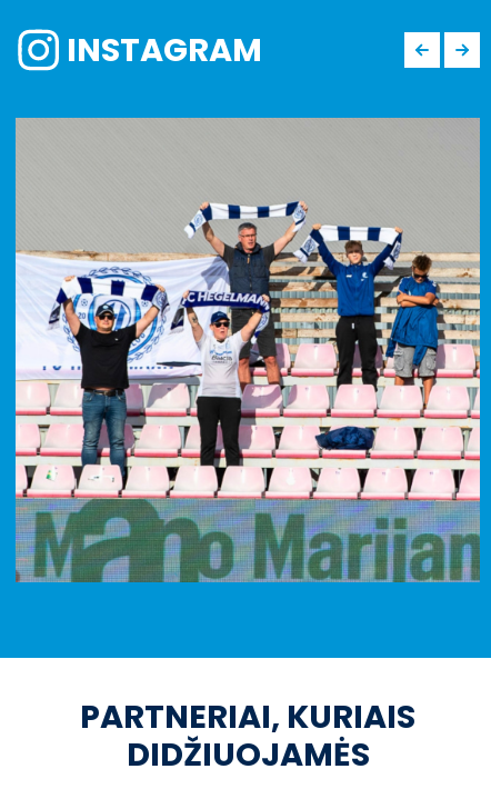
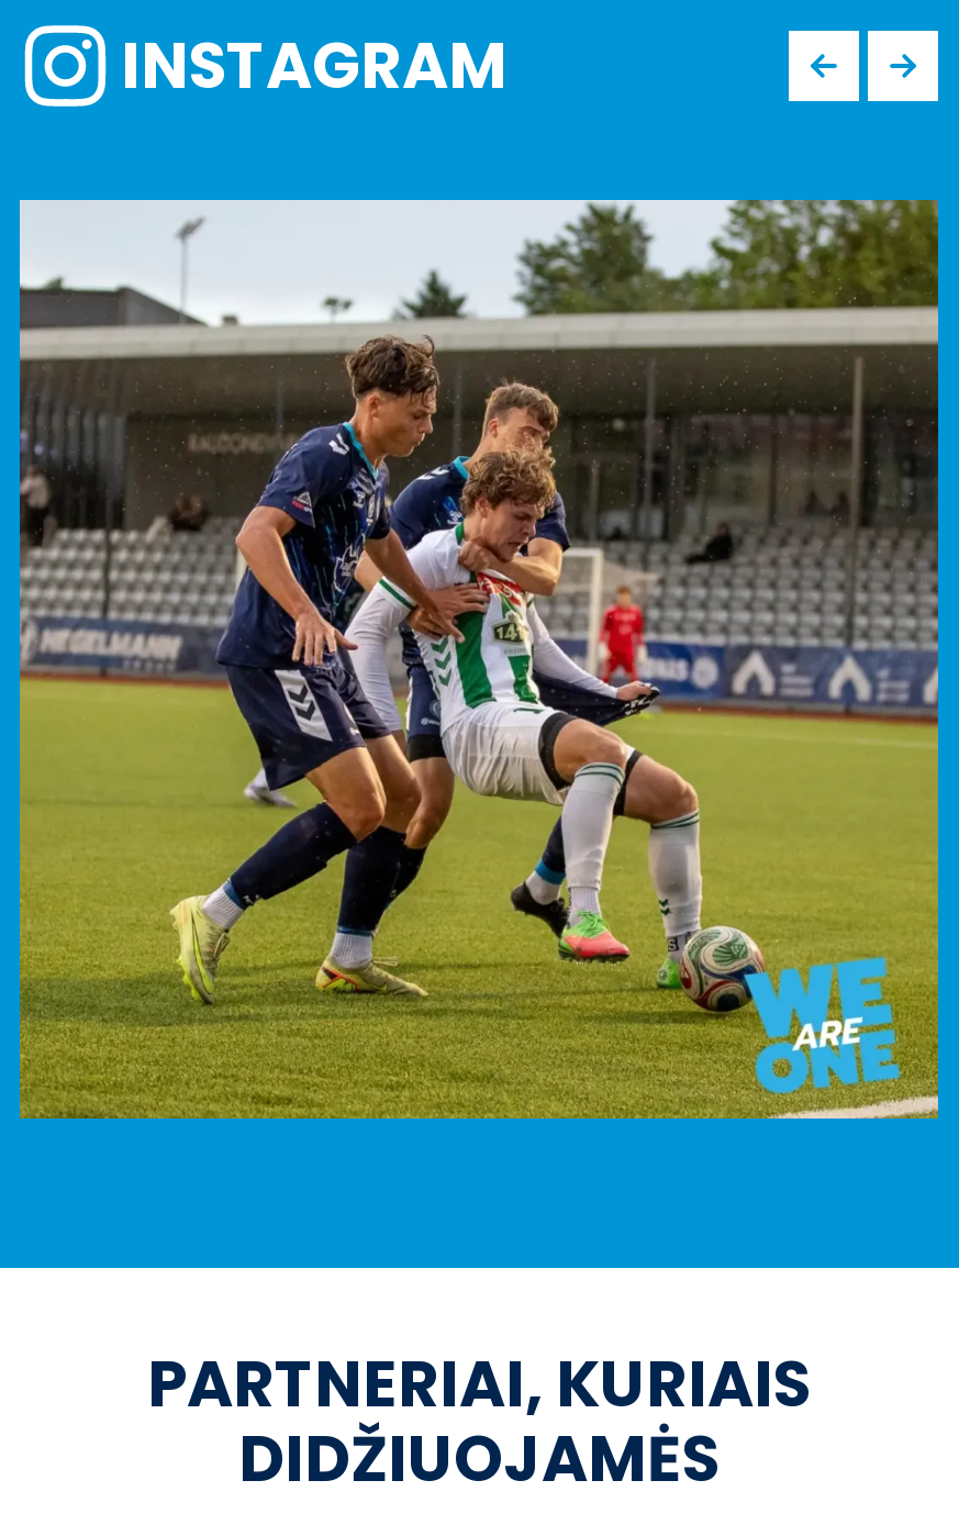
[14,117,481,583] [image] -> [18,198,940,1121] [image]

